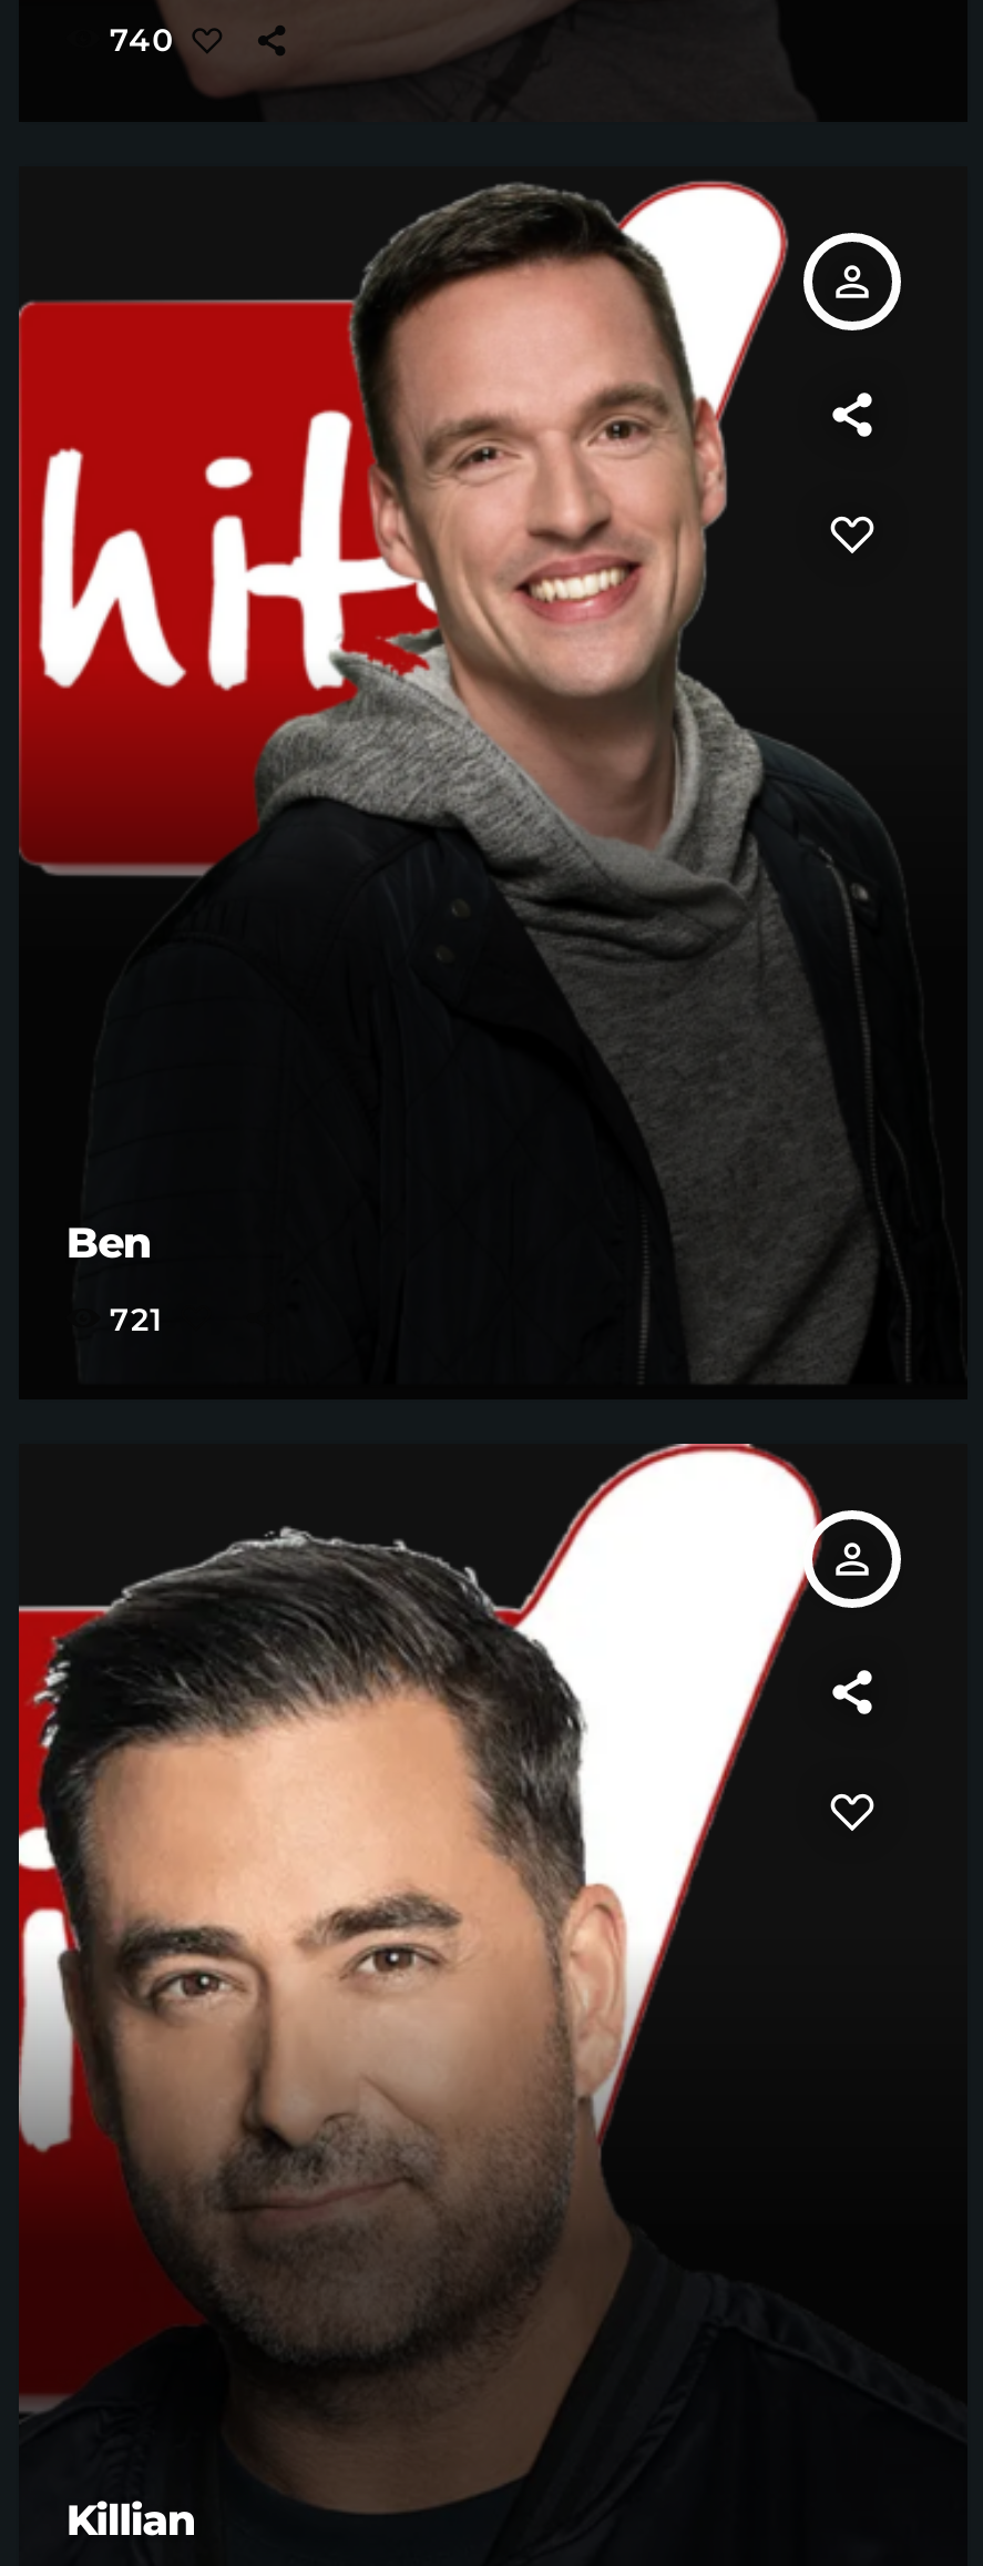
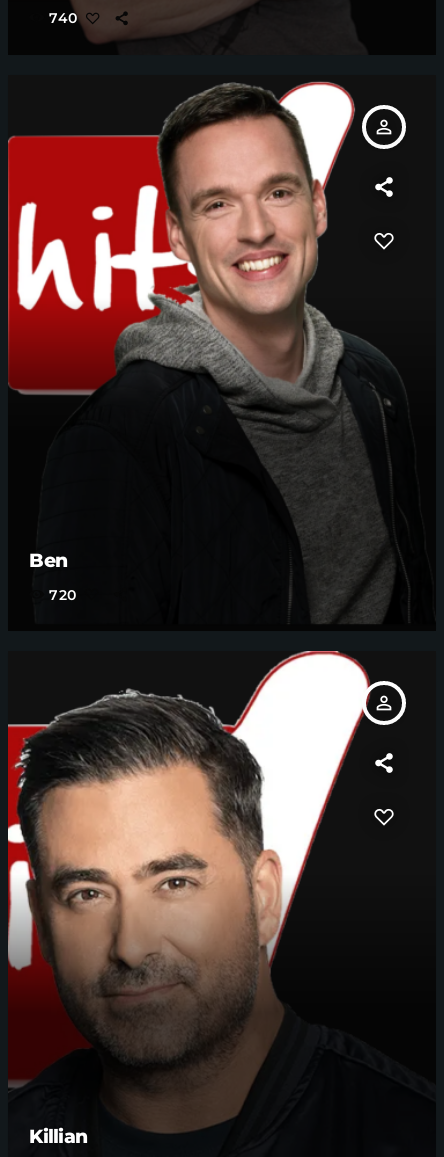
[110,1299,162,1339] 721 -> [49,586,77,604] 720

